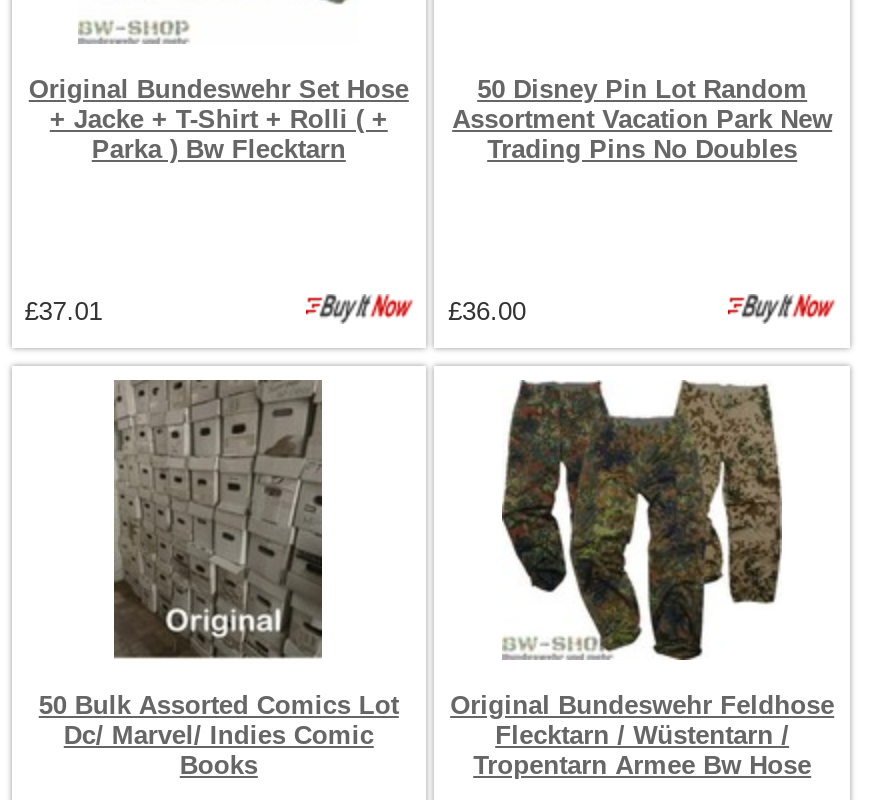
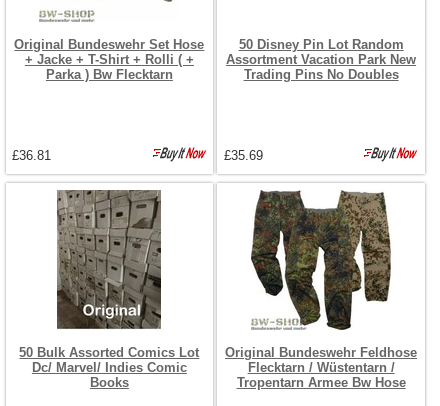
[24,295,102,325] £37.01 -> [12,148,51,163] £36.81
[448,295,526,325] £36.00 -> [224,148,263,163] £35.69

